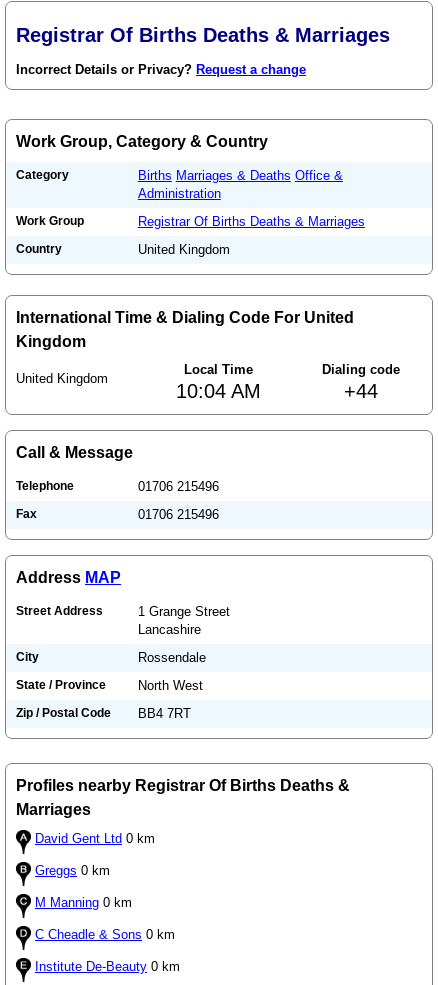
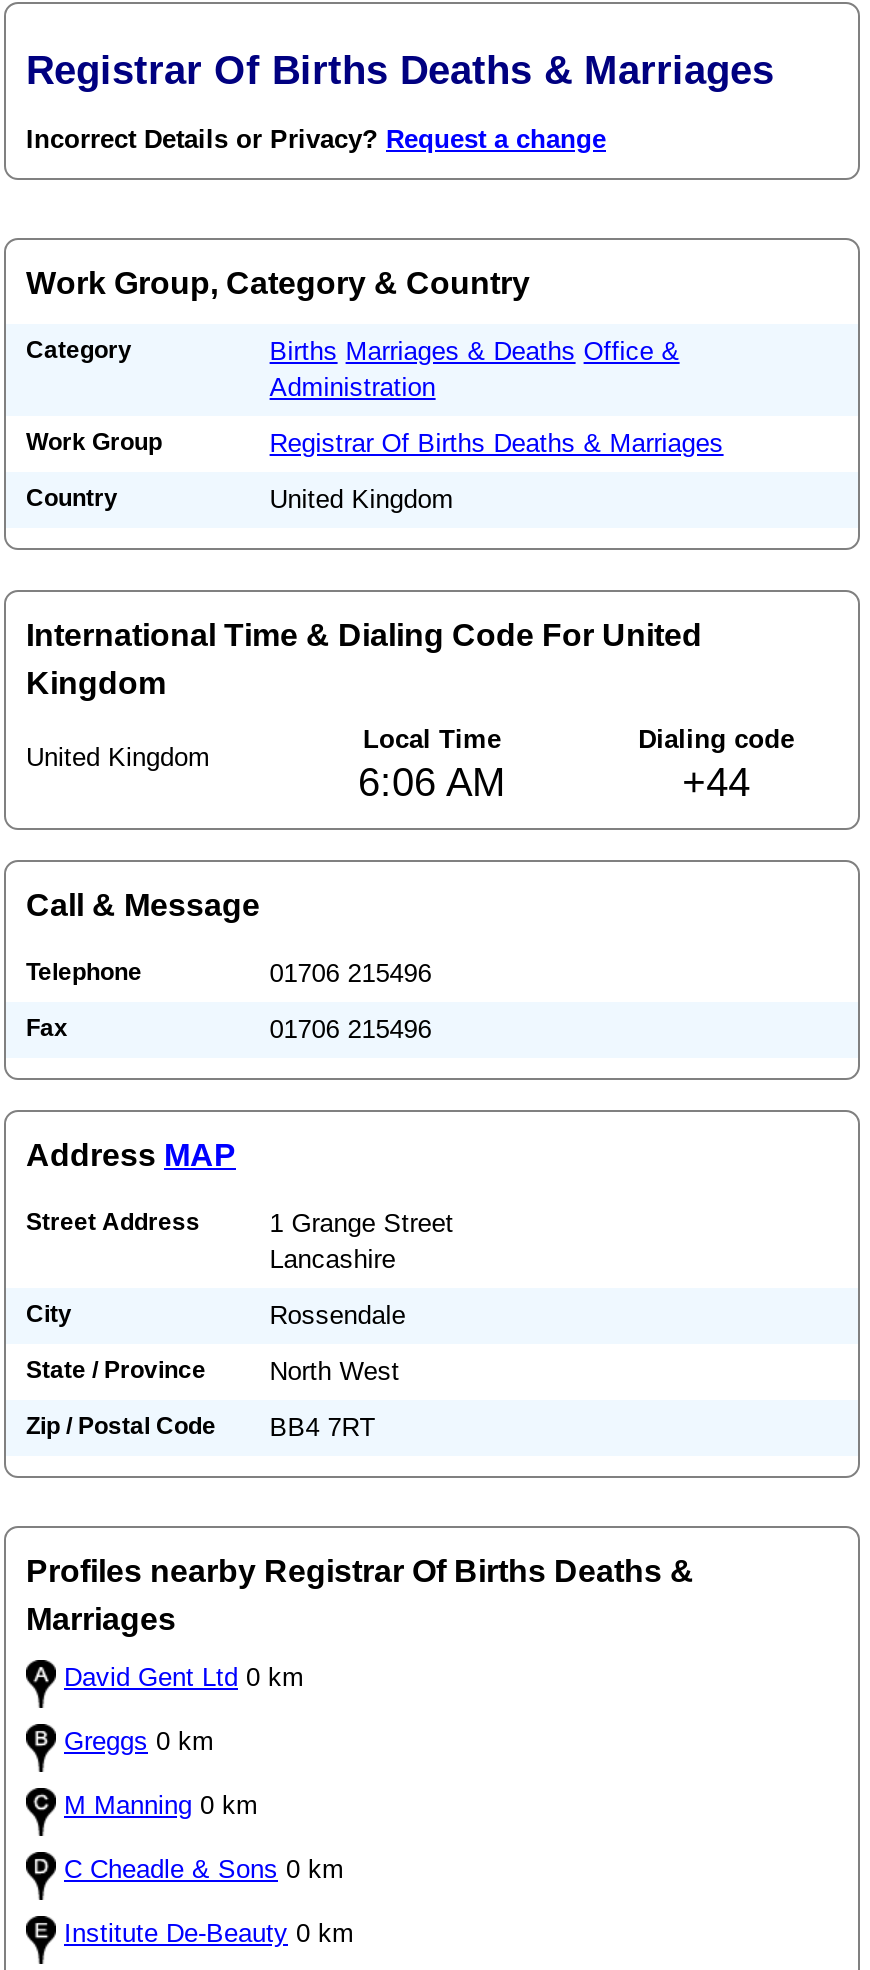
[176,380,261,402] 10:04 AM -> [358,760,506,804] 6:06 AM

